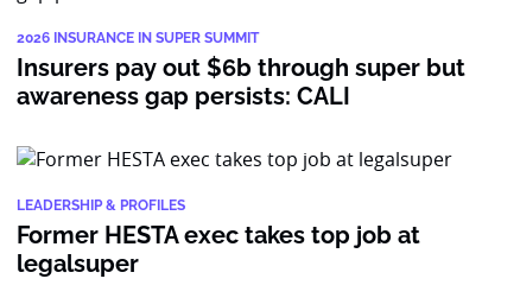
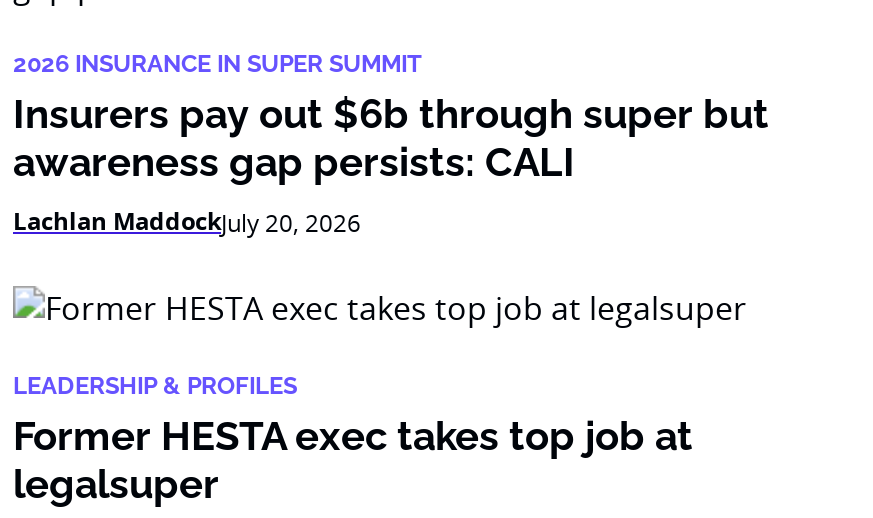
none -> [13,204,361,238] Lachlan MaddockJuly 20, 2026

